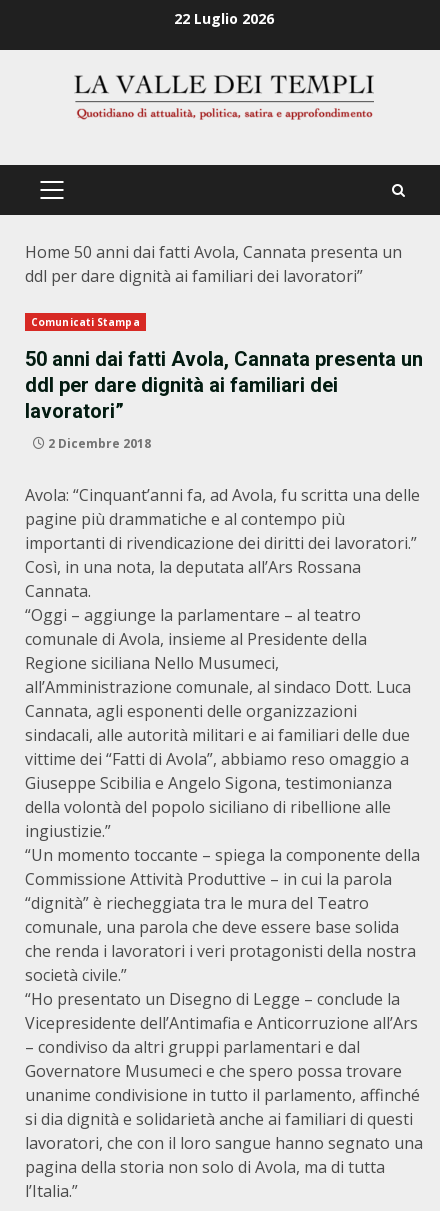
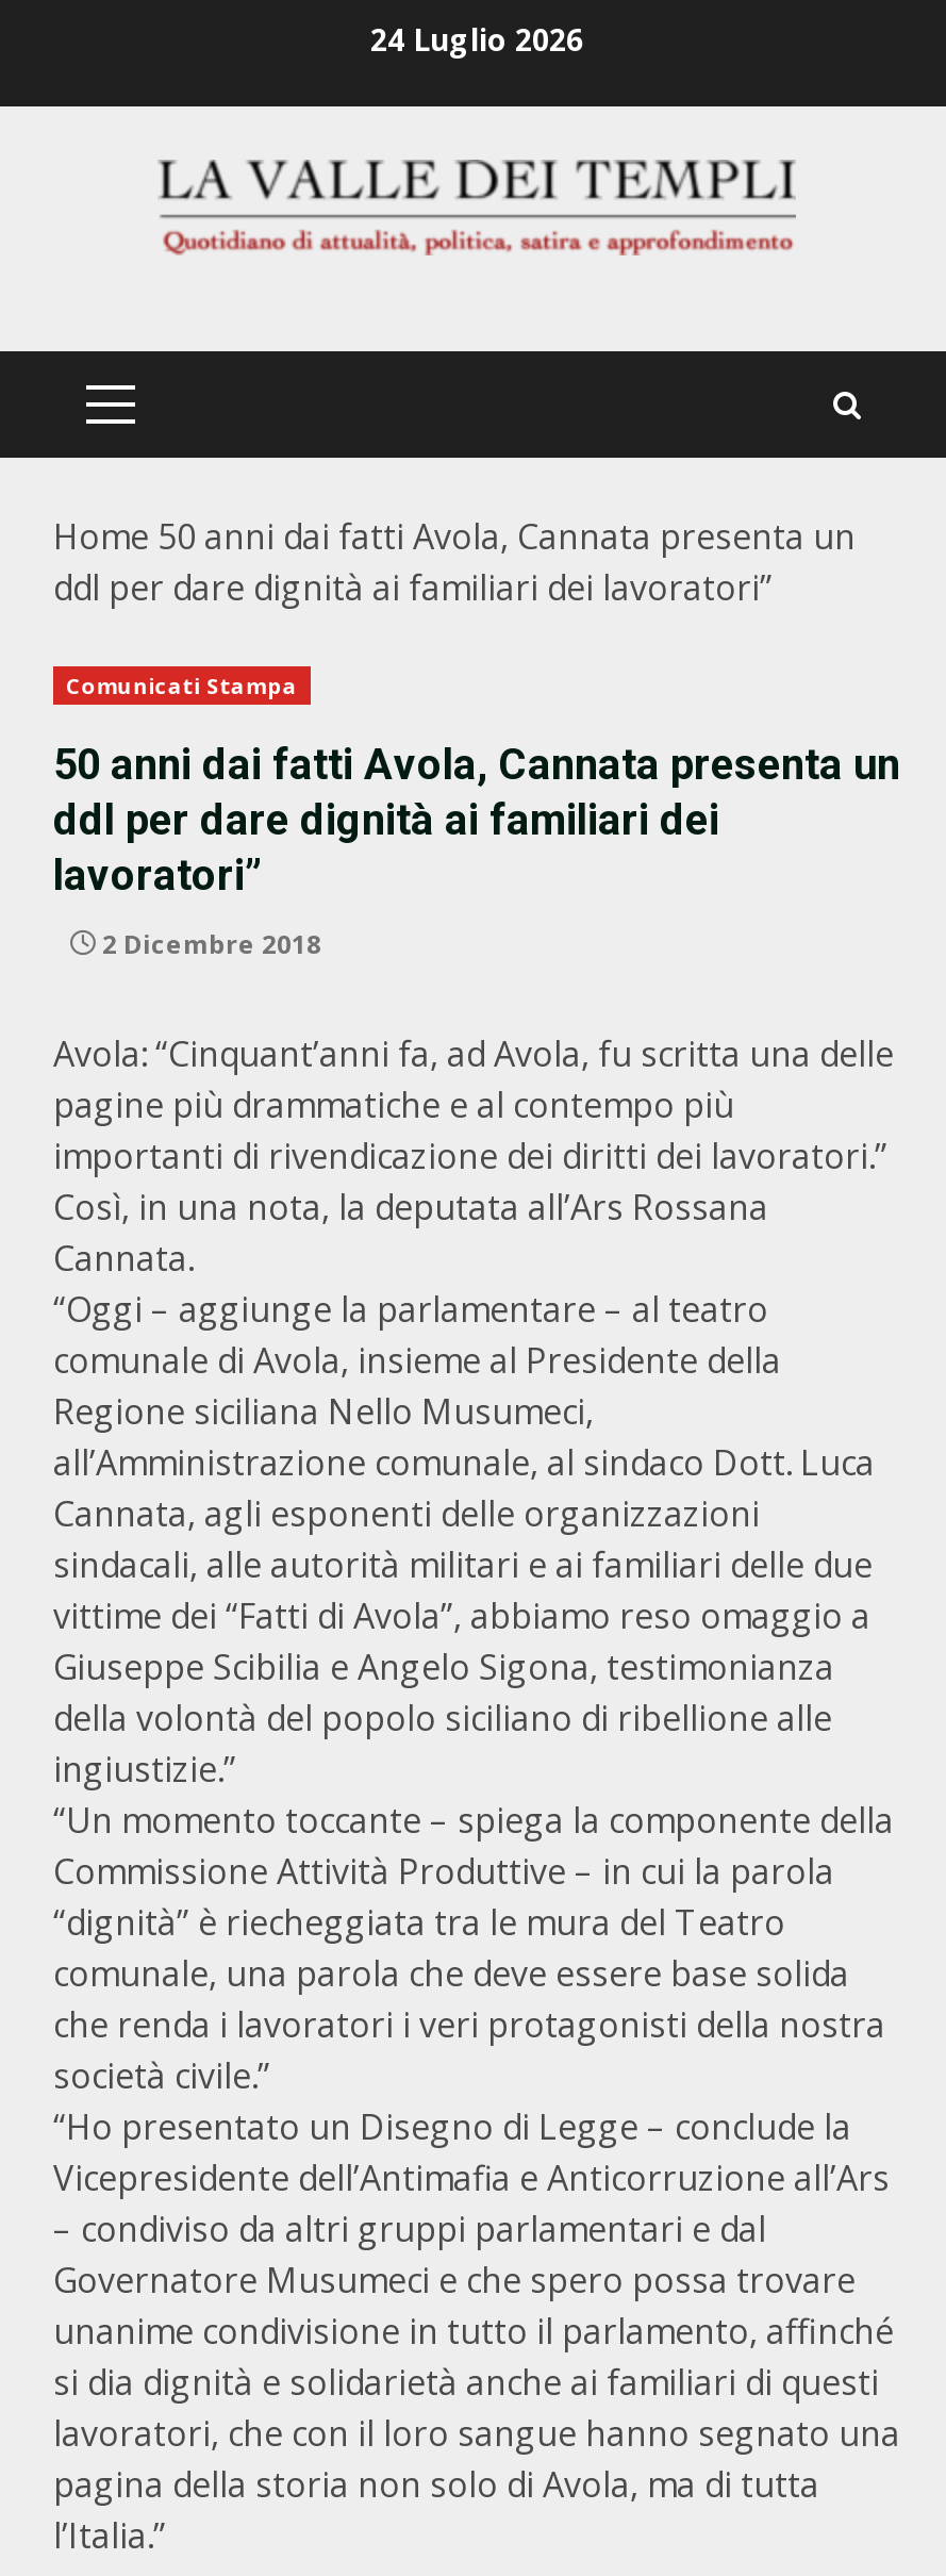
[174,8,274,27] 22 Luglio 2026 -> [370,18,583,59] 24 Luglio 2026

